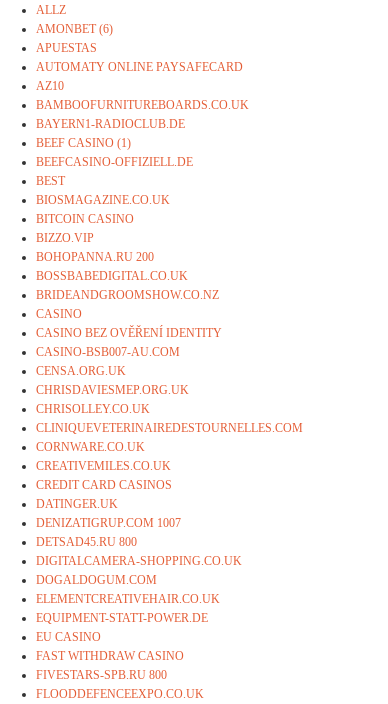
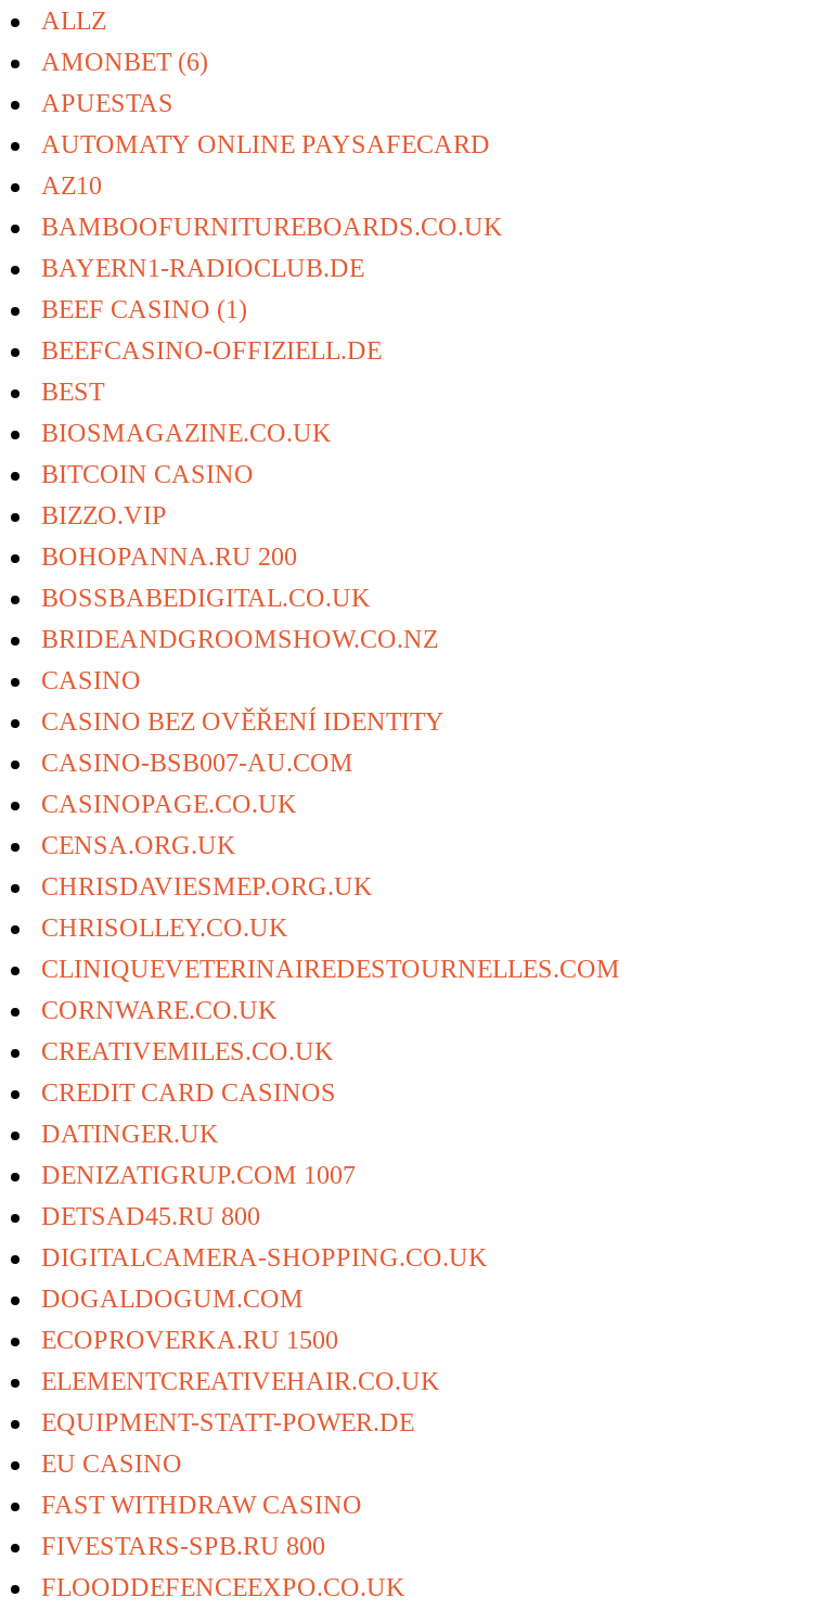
none -> [41,789,297,819] CASINOPAGE.CO.UK
none -> [41,1325,338,1355] ECOPROVERKA.RU 1500

